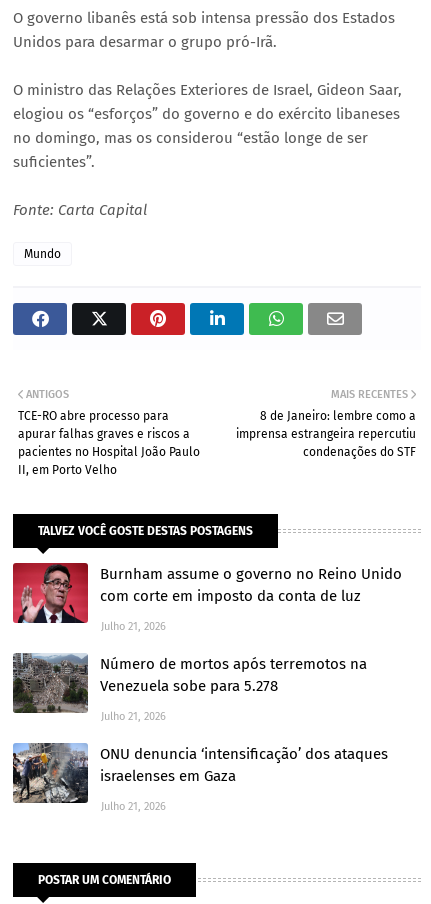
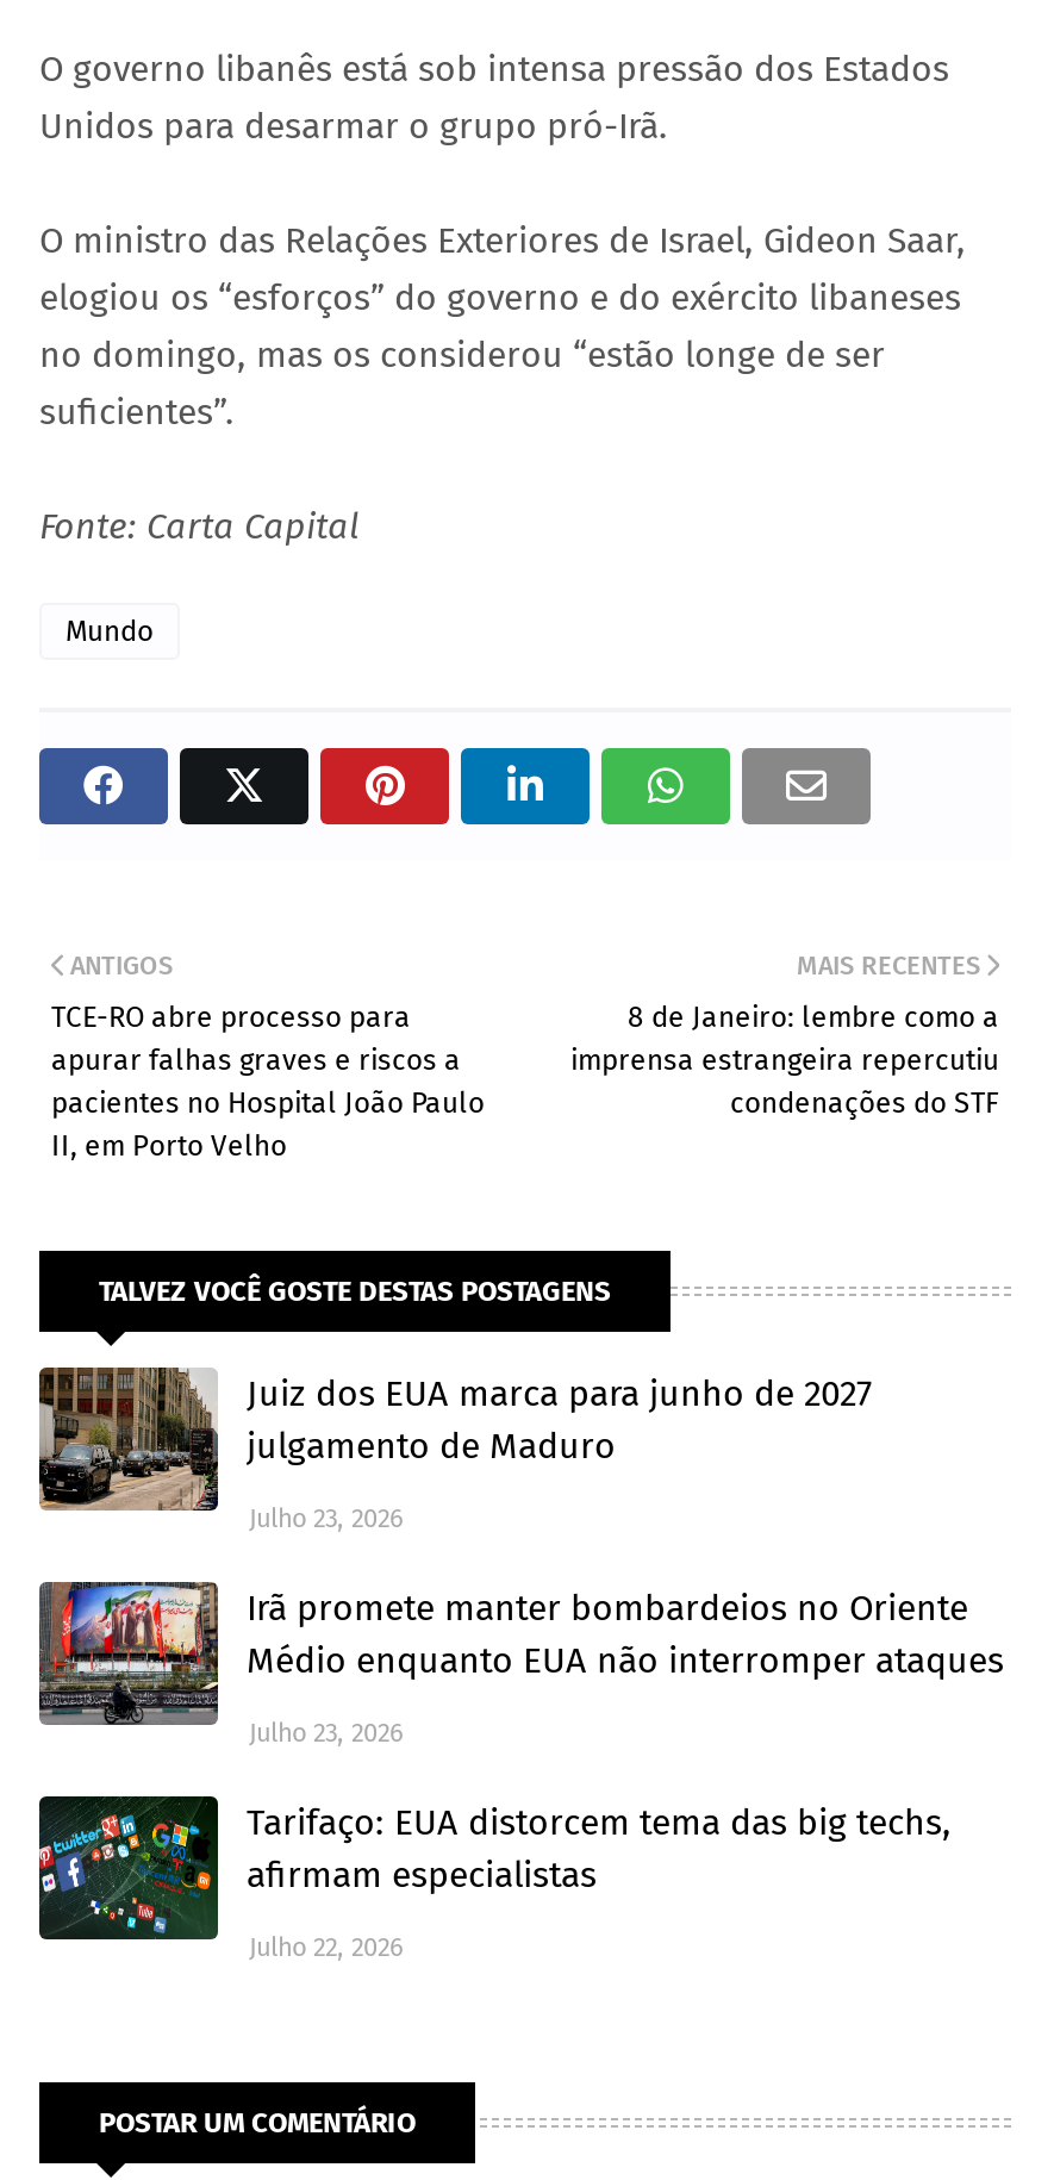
[12,562,402,624] [image] | Burnham assume o governo no Reino Unido | com corte em imposto da conta de luz -> [37,1368,873,1513] [image] | Juiz dos EUA marca para junho de 2027 | julgamento de Maduro
[101,620,166,633] Julho 21, 2026 -> [249,1504,404,1535] Julho 23, 2026
[13,653,367,713] [image] | Número de mortos após terremotos na | Venezuela sobe para 5.278 -> [39,1580,1004,1723] [image] | Irã promete manter bombardeios no Oriente | Médio enquanto EUA não interromper ataques
[101,710,166,723] Julho 21, 2026 -> [249,1718,404,1749] Julho 23, 2026
[12,743,388,804] [image] | ONU denuncia ‘intensificação’ dos ataques | israelenses em Gaza -> [37,1794,952,1942] [image] | Tarifaço: EUA distorcem tema das big techs, | afirmam especialistas
[101,800,166,813] Julho 21, 2026 -> [249,1932,404,1963] Julho 22, 2026

